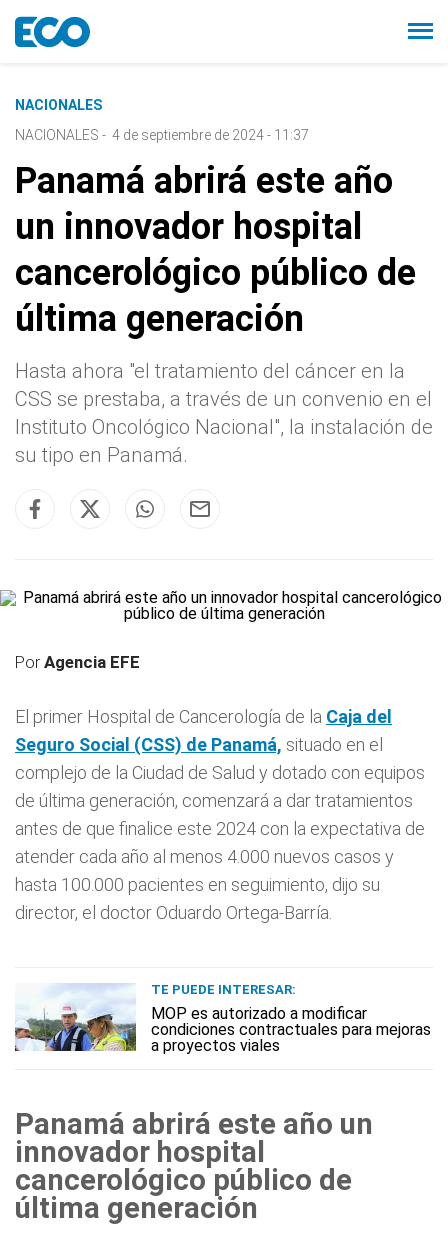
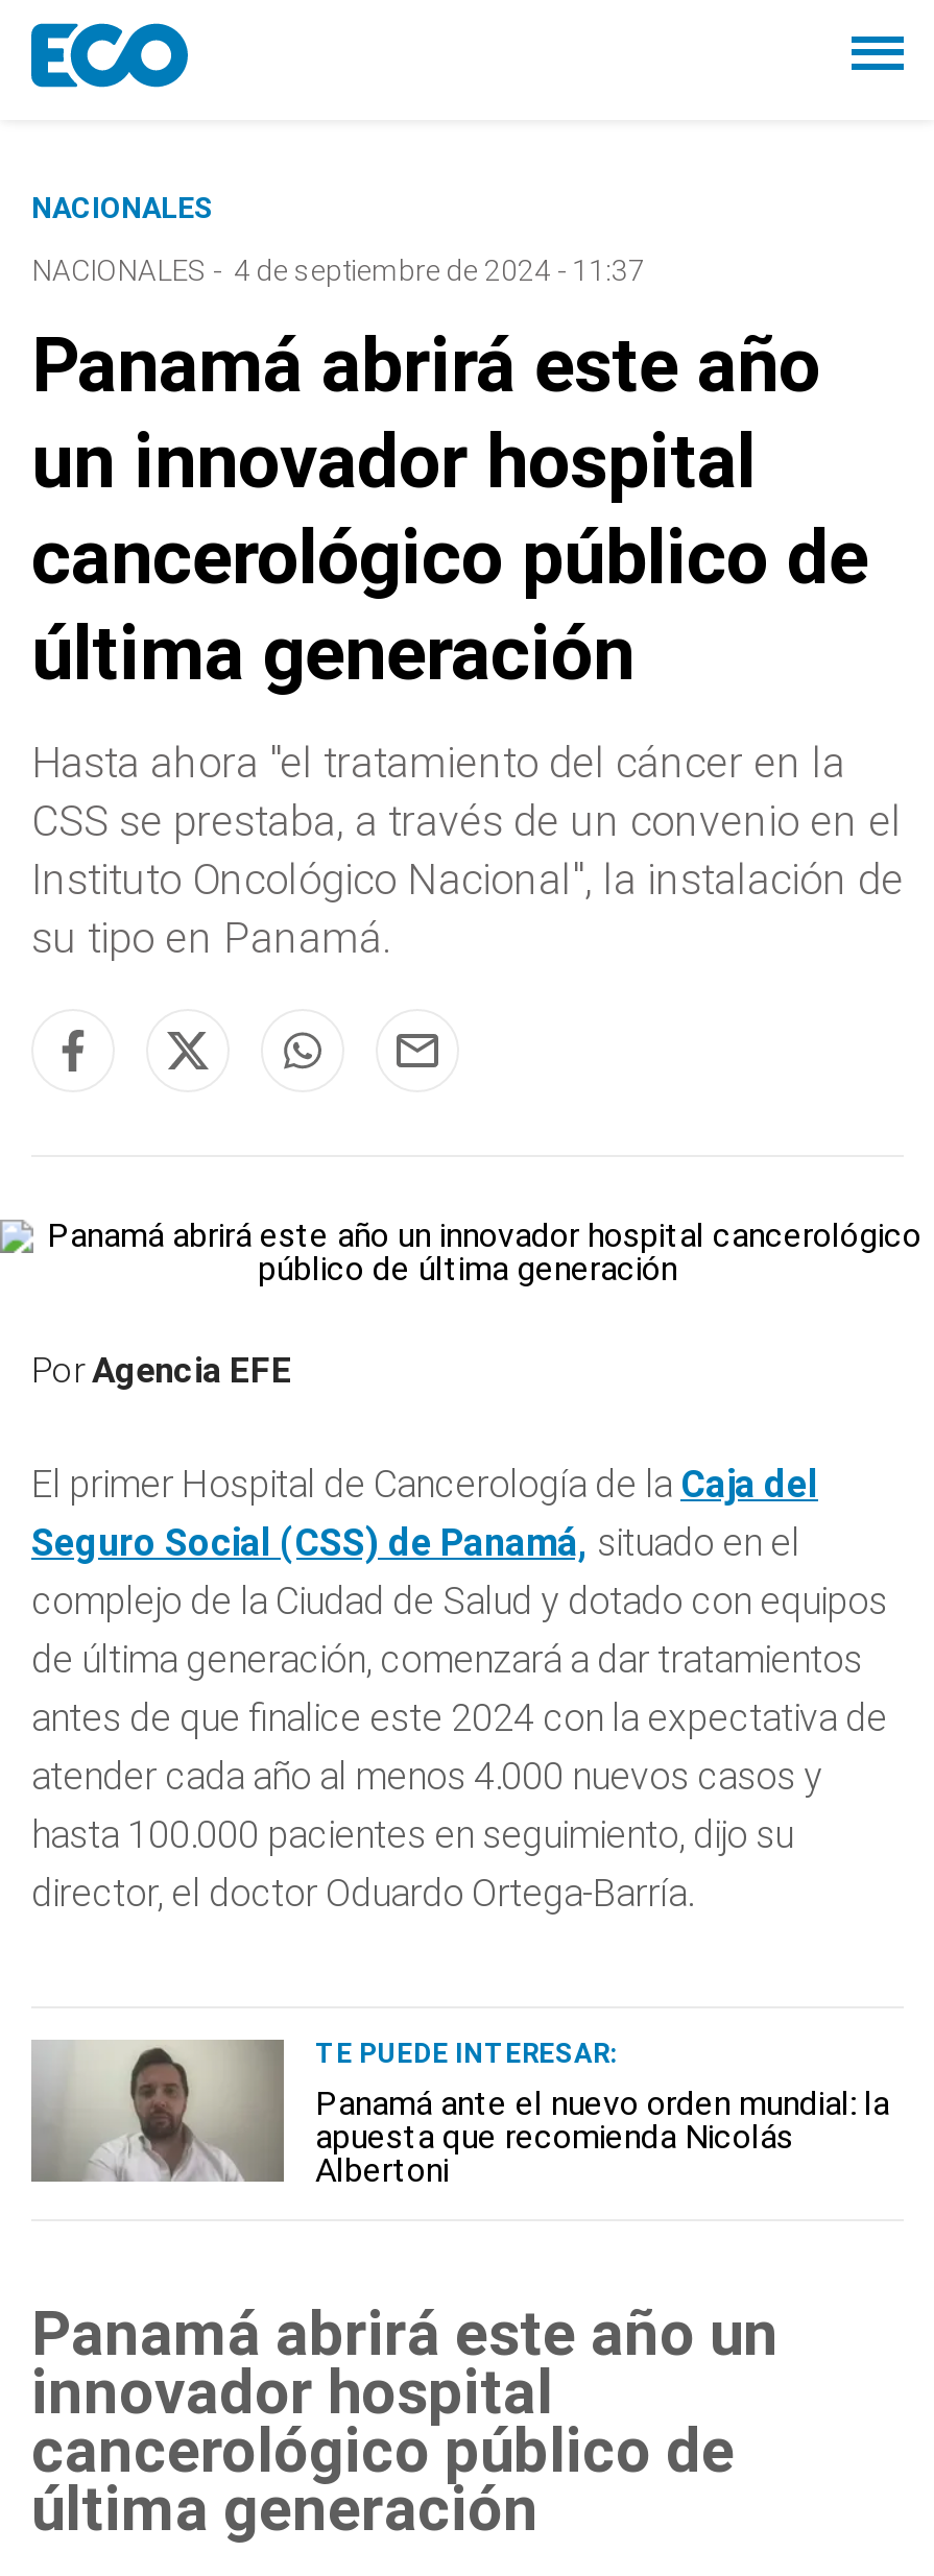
[16,983,431,1055] [image] | MOP es autorizado a modificar | condiciones contractuales para mejoras | a proyectos viales -> [31,2038,889,2190] [image] | Panamá ante el nuevo orden mundial: la | apuesta que recomienda Nicolás | Albertoni

